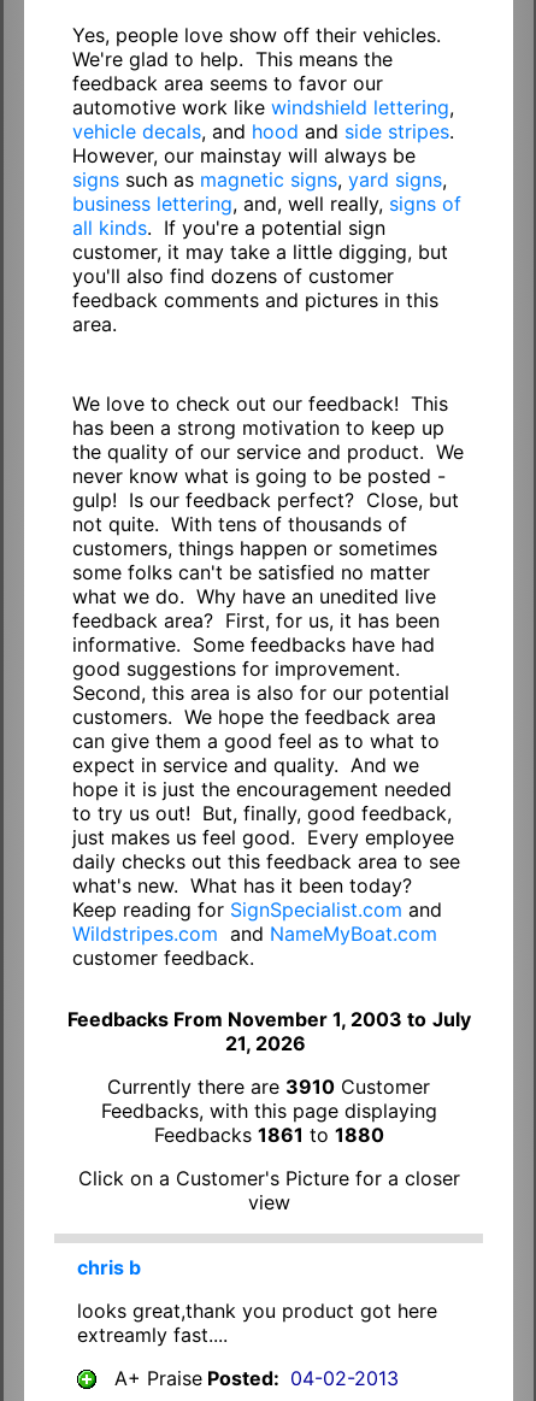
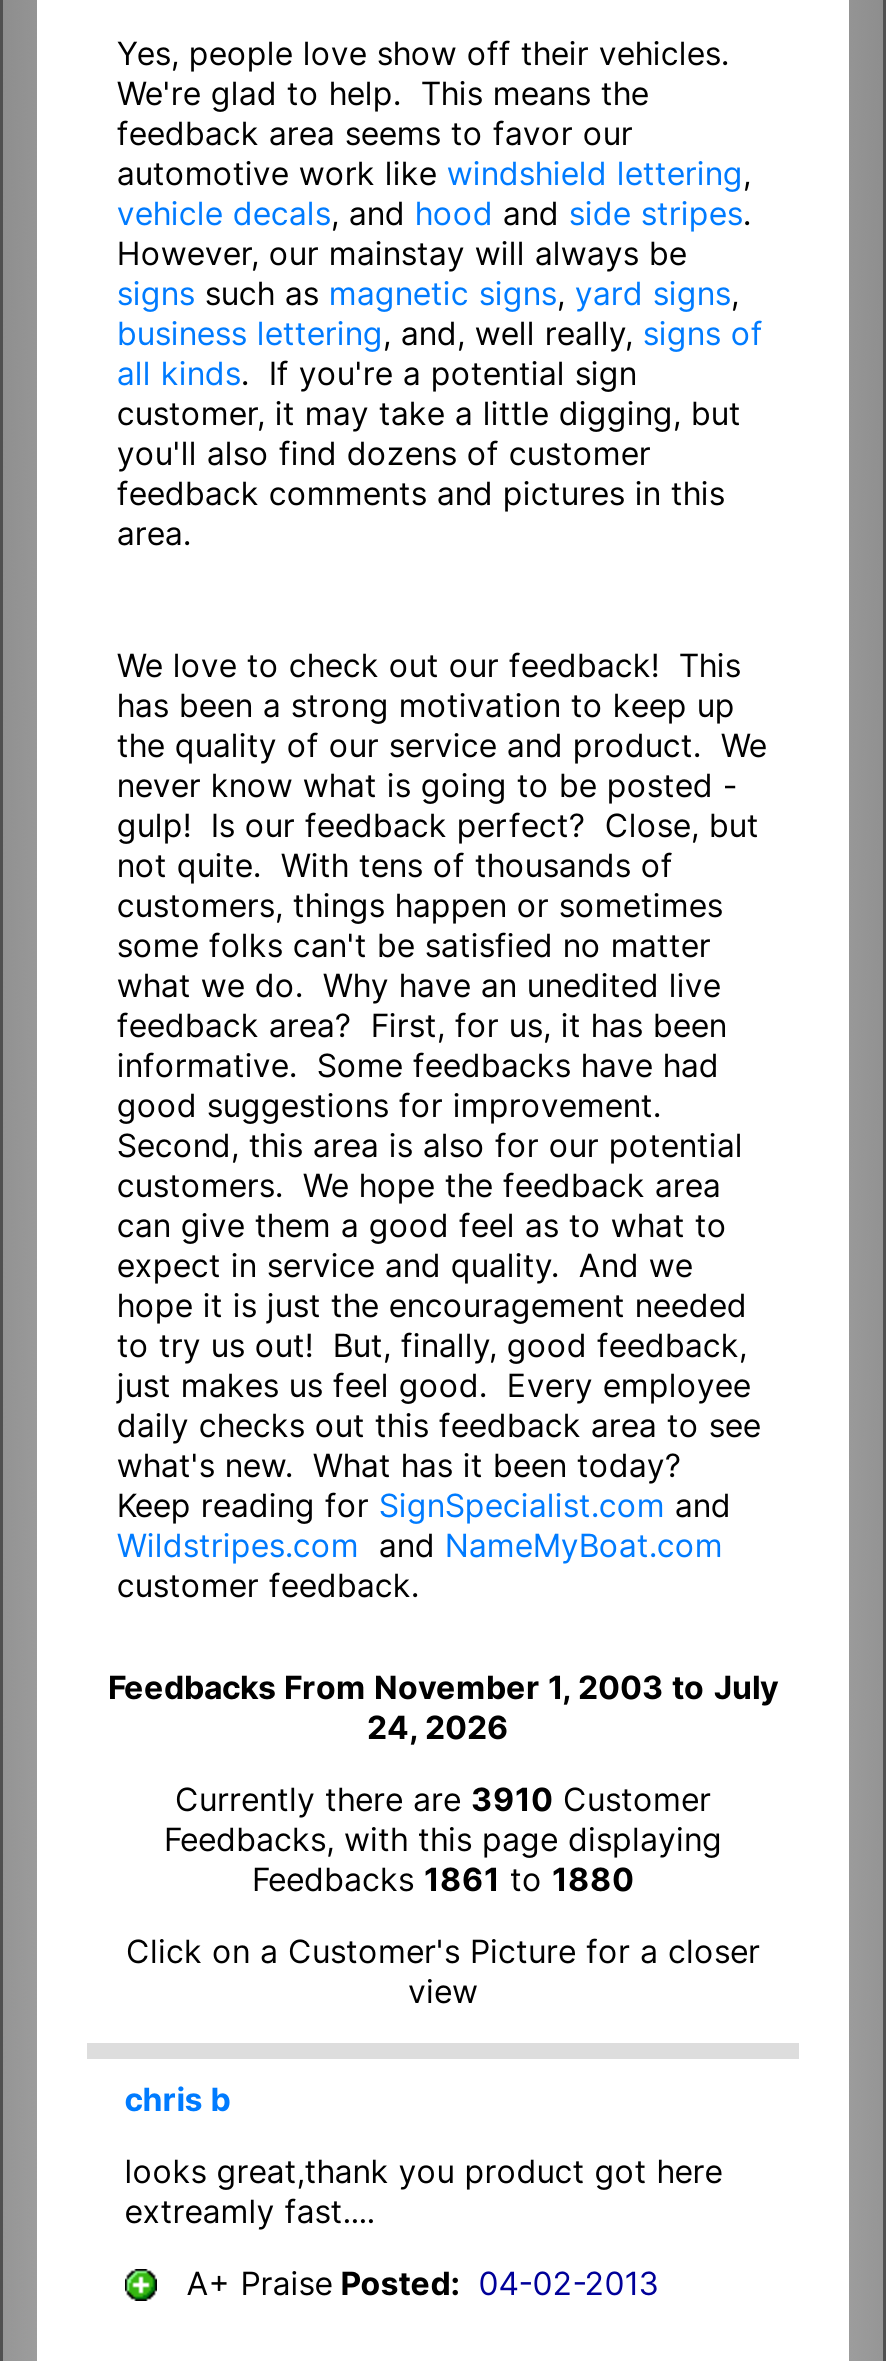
[225,1031,306,1055] 21, 2026 -> [367,1706,509,1746] 24, 2026

